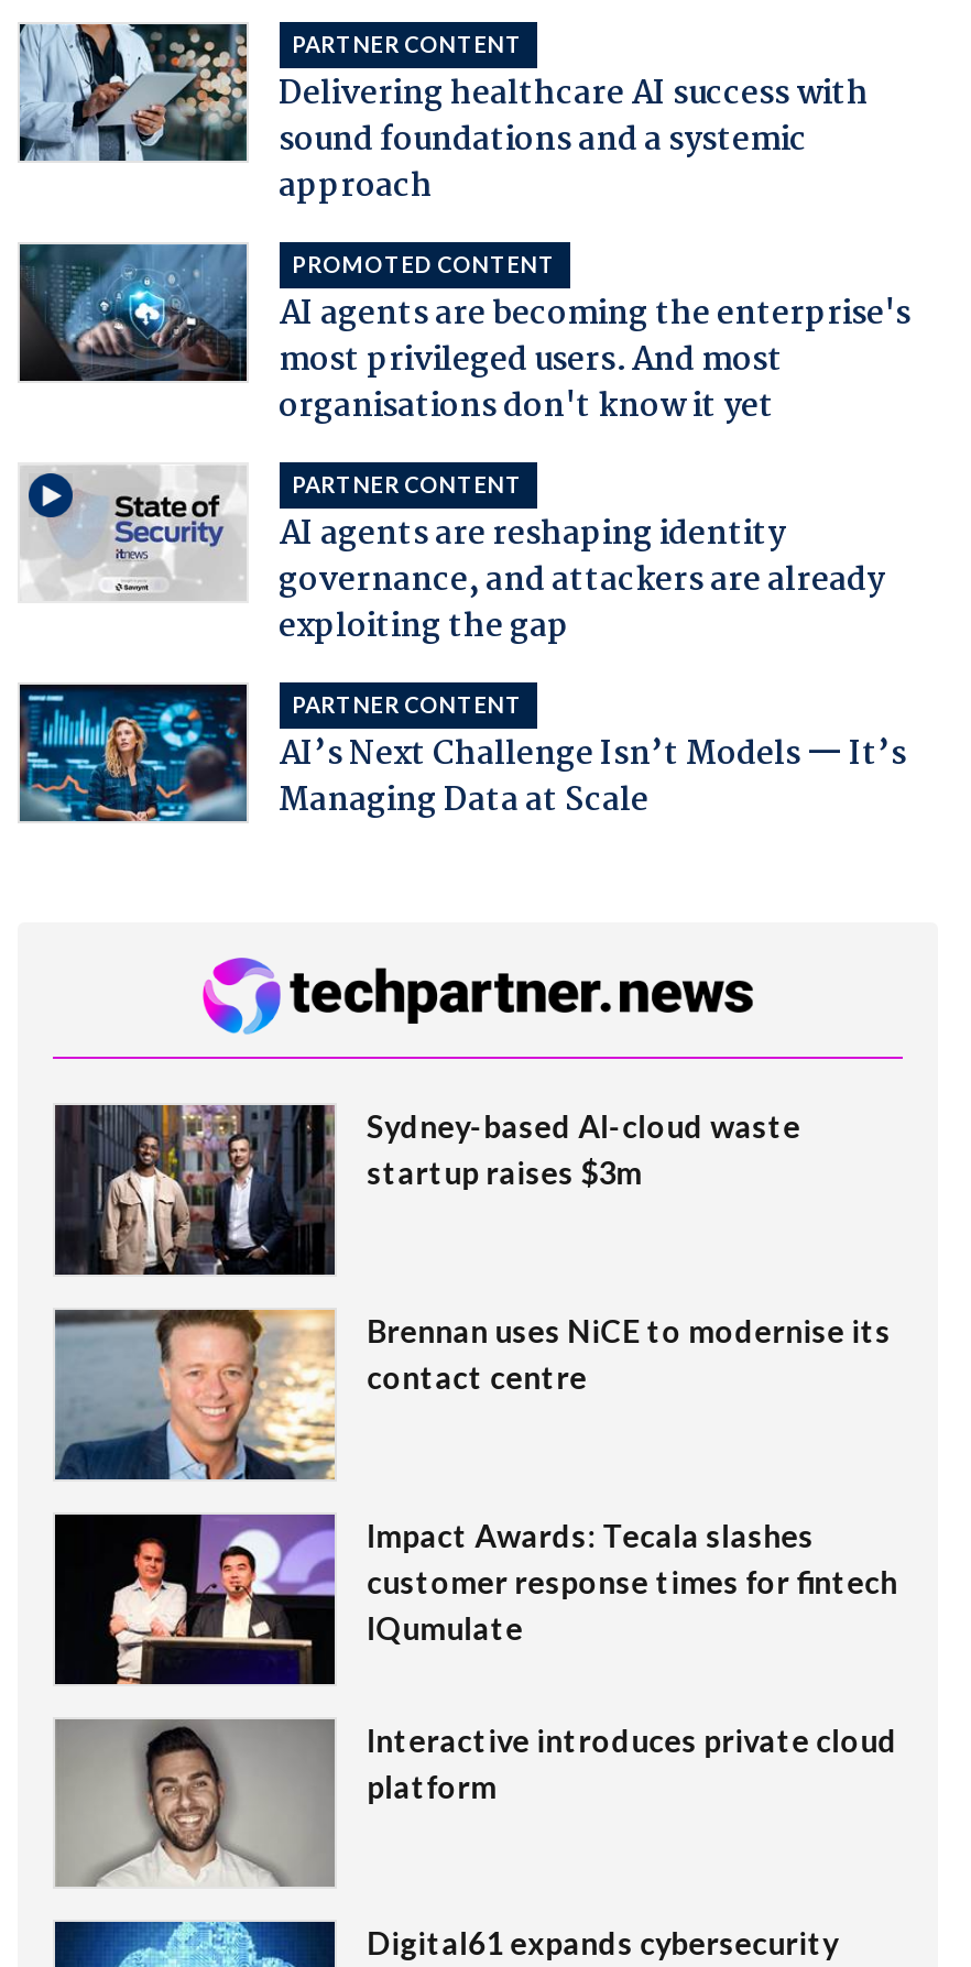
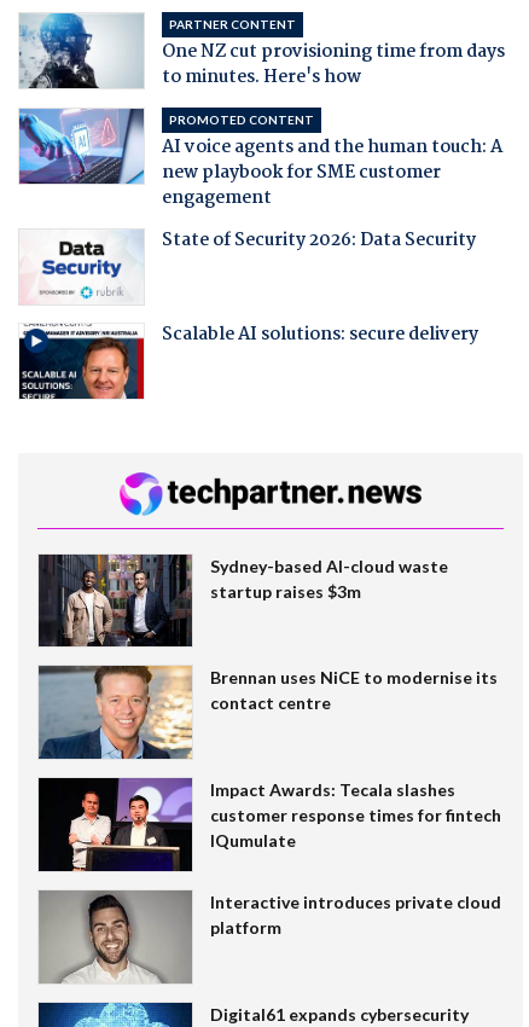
[20,22,869,213] [image] | Delivering healthcare AI success with | sound foundations and a systemic | approach -> [19,12,504,91] [image] | One NZ cut provisioning time from days | to minutes. Here's how
[18,242,910,433] [image] | AI agents are becoming the enterprise's | most privileged users. And most | organisations don't know it yet -> [18,108,502,212] [image] | AI voice agents and the human touch: A | new playbook for SME customer | engagement
[22,467,884,653] [image] | PARTNER CONTENT | AI agents are reshaping identity | governance, and attackers are already | exploiting the gap -> [22,226,475,300] [image] | State of Security 2026: Data Security
[18,682,906,827] [image] | PARTNER CONTENT | AI’s Next Challenge Isn’t Models — It’s | Managing Data at Scale -> [19,320,478,400] [image] | Scalable AI solutions: secure delivery

